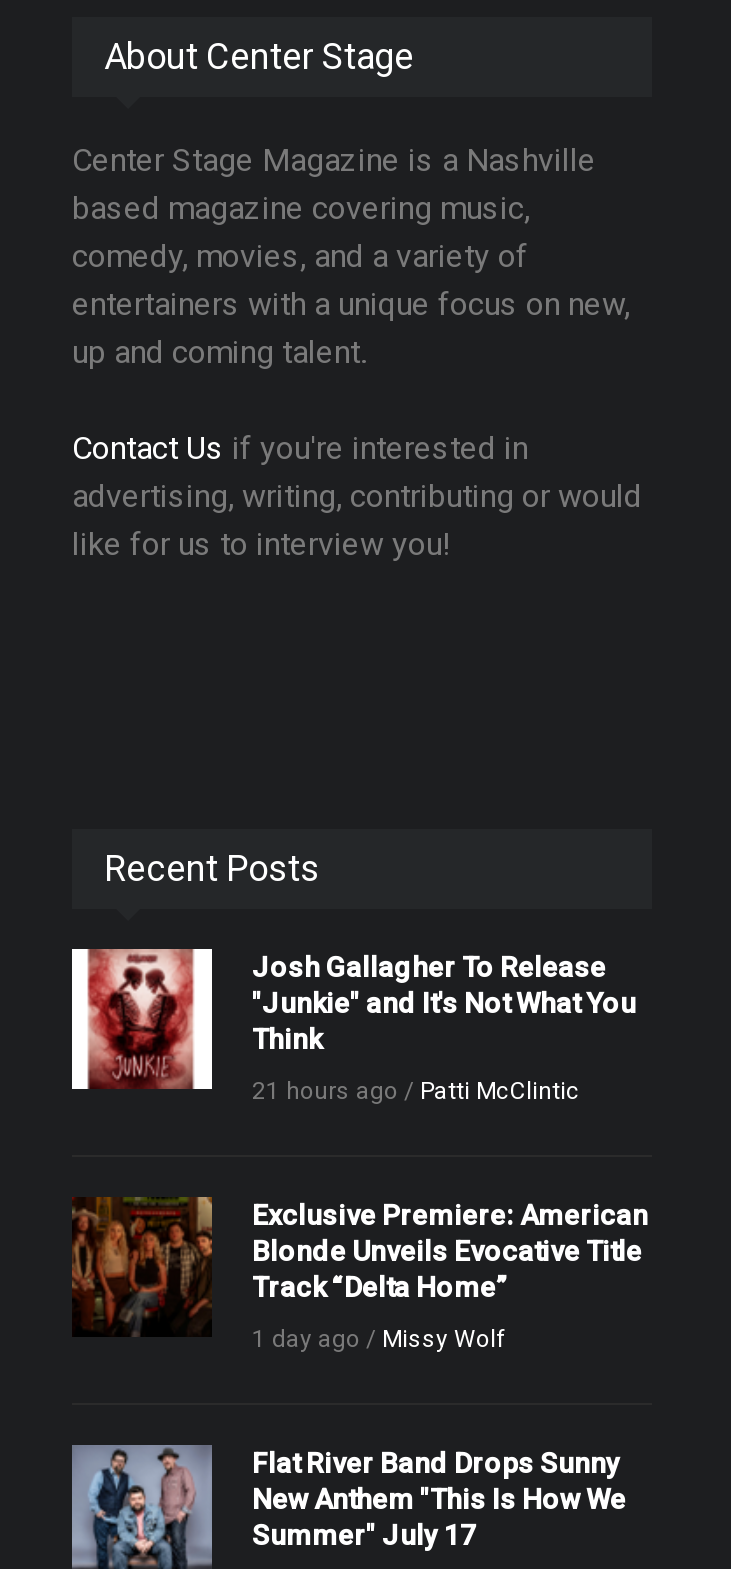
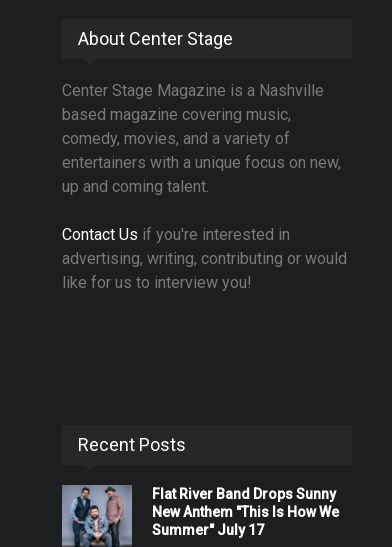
[70,947,636,1106] [image] | Josh Gallagher To Release | "Junkie" and It's Not What You | Think | 21 hours ago / Patti McClintic -> none
[70,1195,648,1354] [image] | Exclusive Premiere: American | Blonde Unveils Evocative Title | Track “Delta Home” | 1 day ago / Missy Wolf -> none

